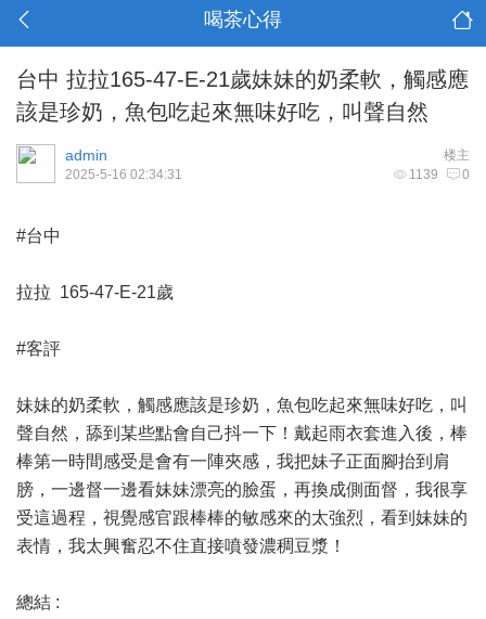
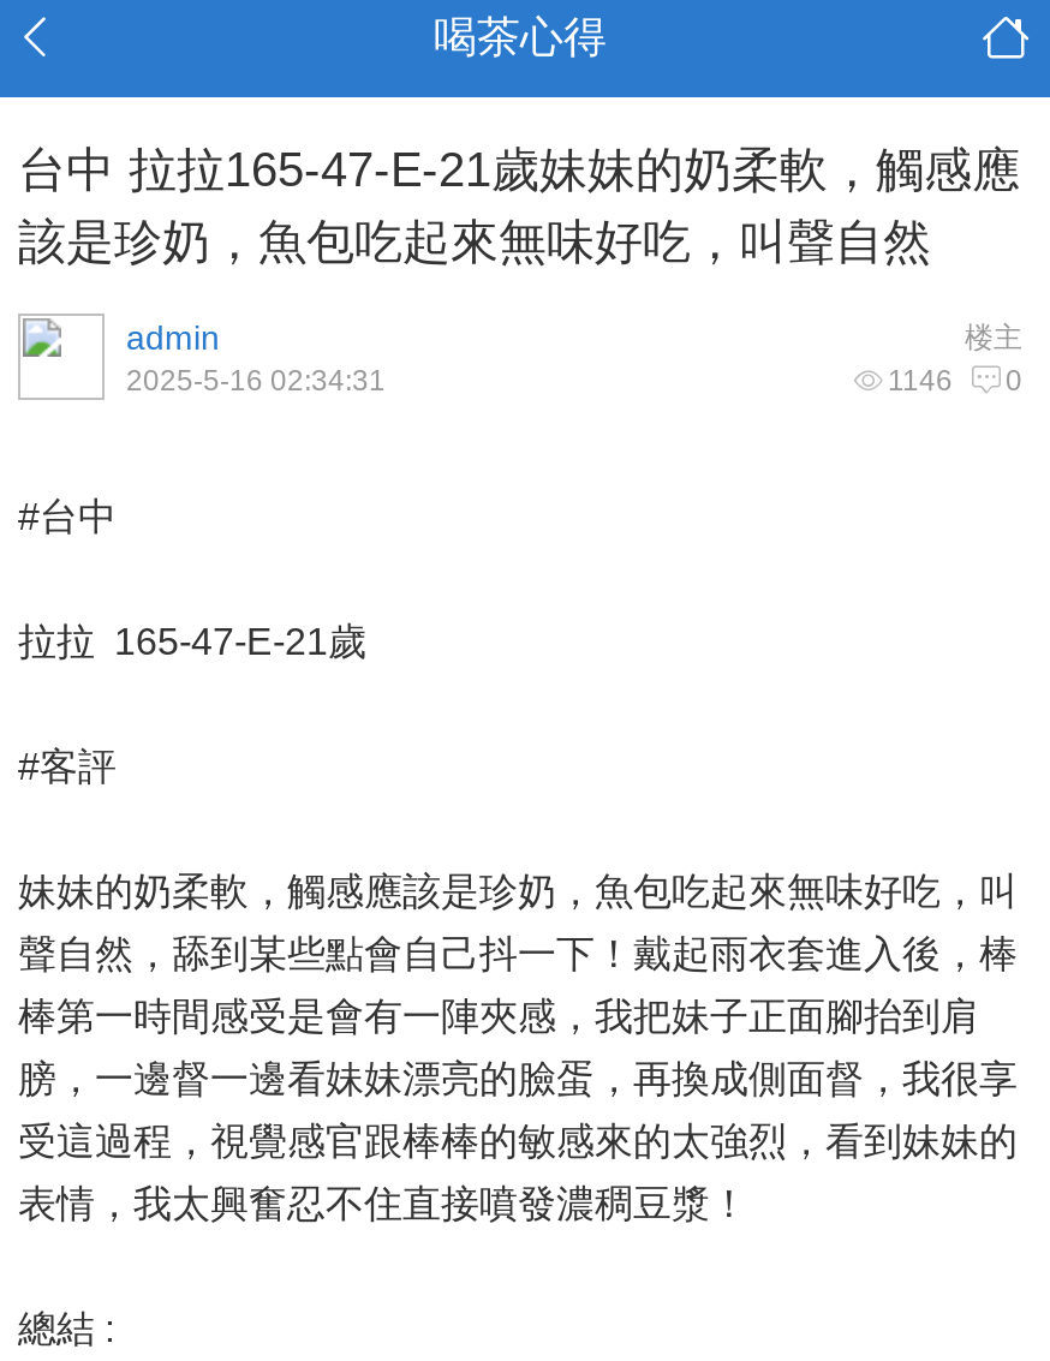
[409,167,470,182] 1139 0 -> [888,364,1022,398] 1146 0

